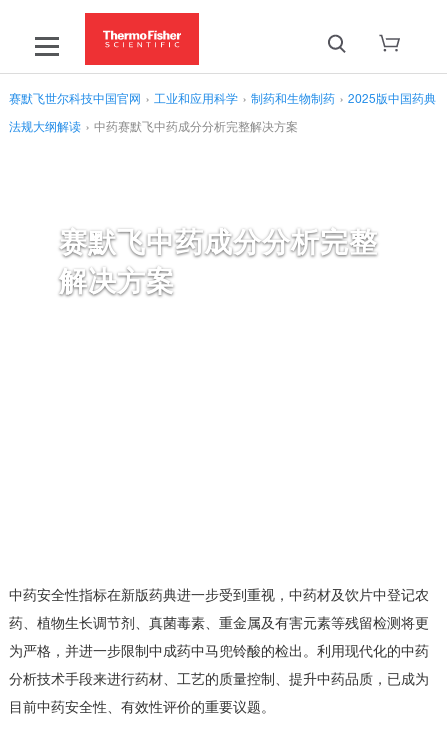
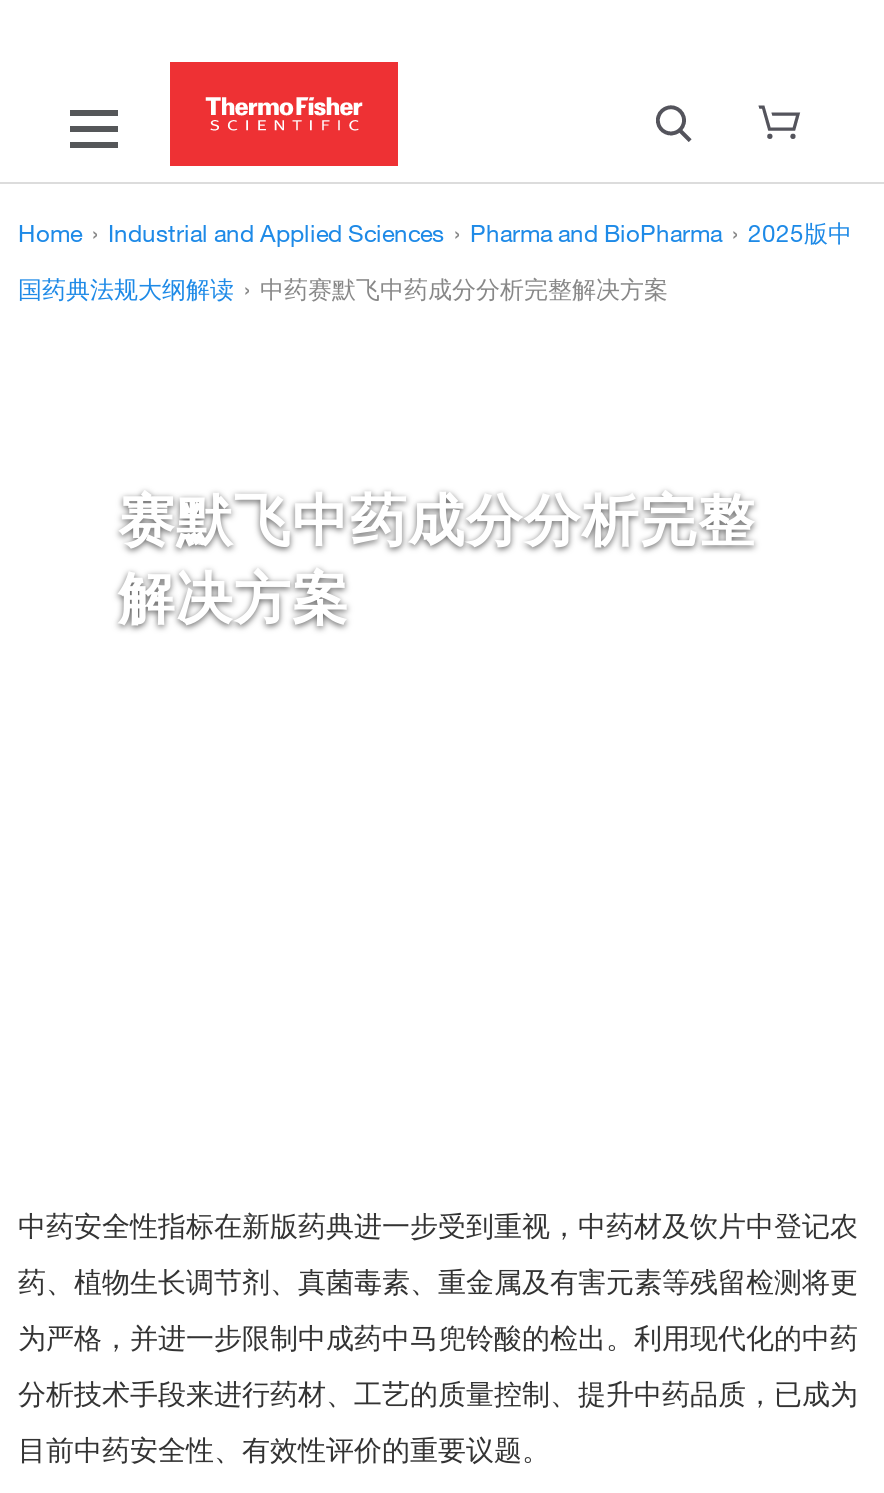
[9,90,436,106] 赛默飞世尔科技中国官网 › 工业和应用科学 › 制药和生物制药 › 2025版中国药典 -> [18,216,852,248] Home › Industrial and Applied Sciences › Pharma and BioPharma › 2025版中
[9,118,298,134] 法规大纲解读 › 中药赛默飞中药成分分析完整解决方案 -> [18,272,668,304] 国药典法规大纲解读 › 中药赛默飞中药成分分析完整解决方案

